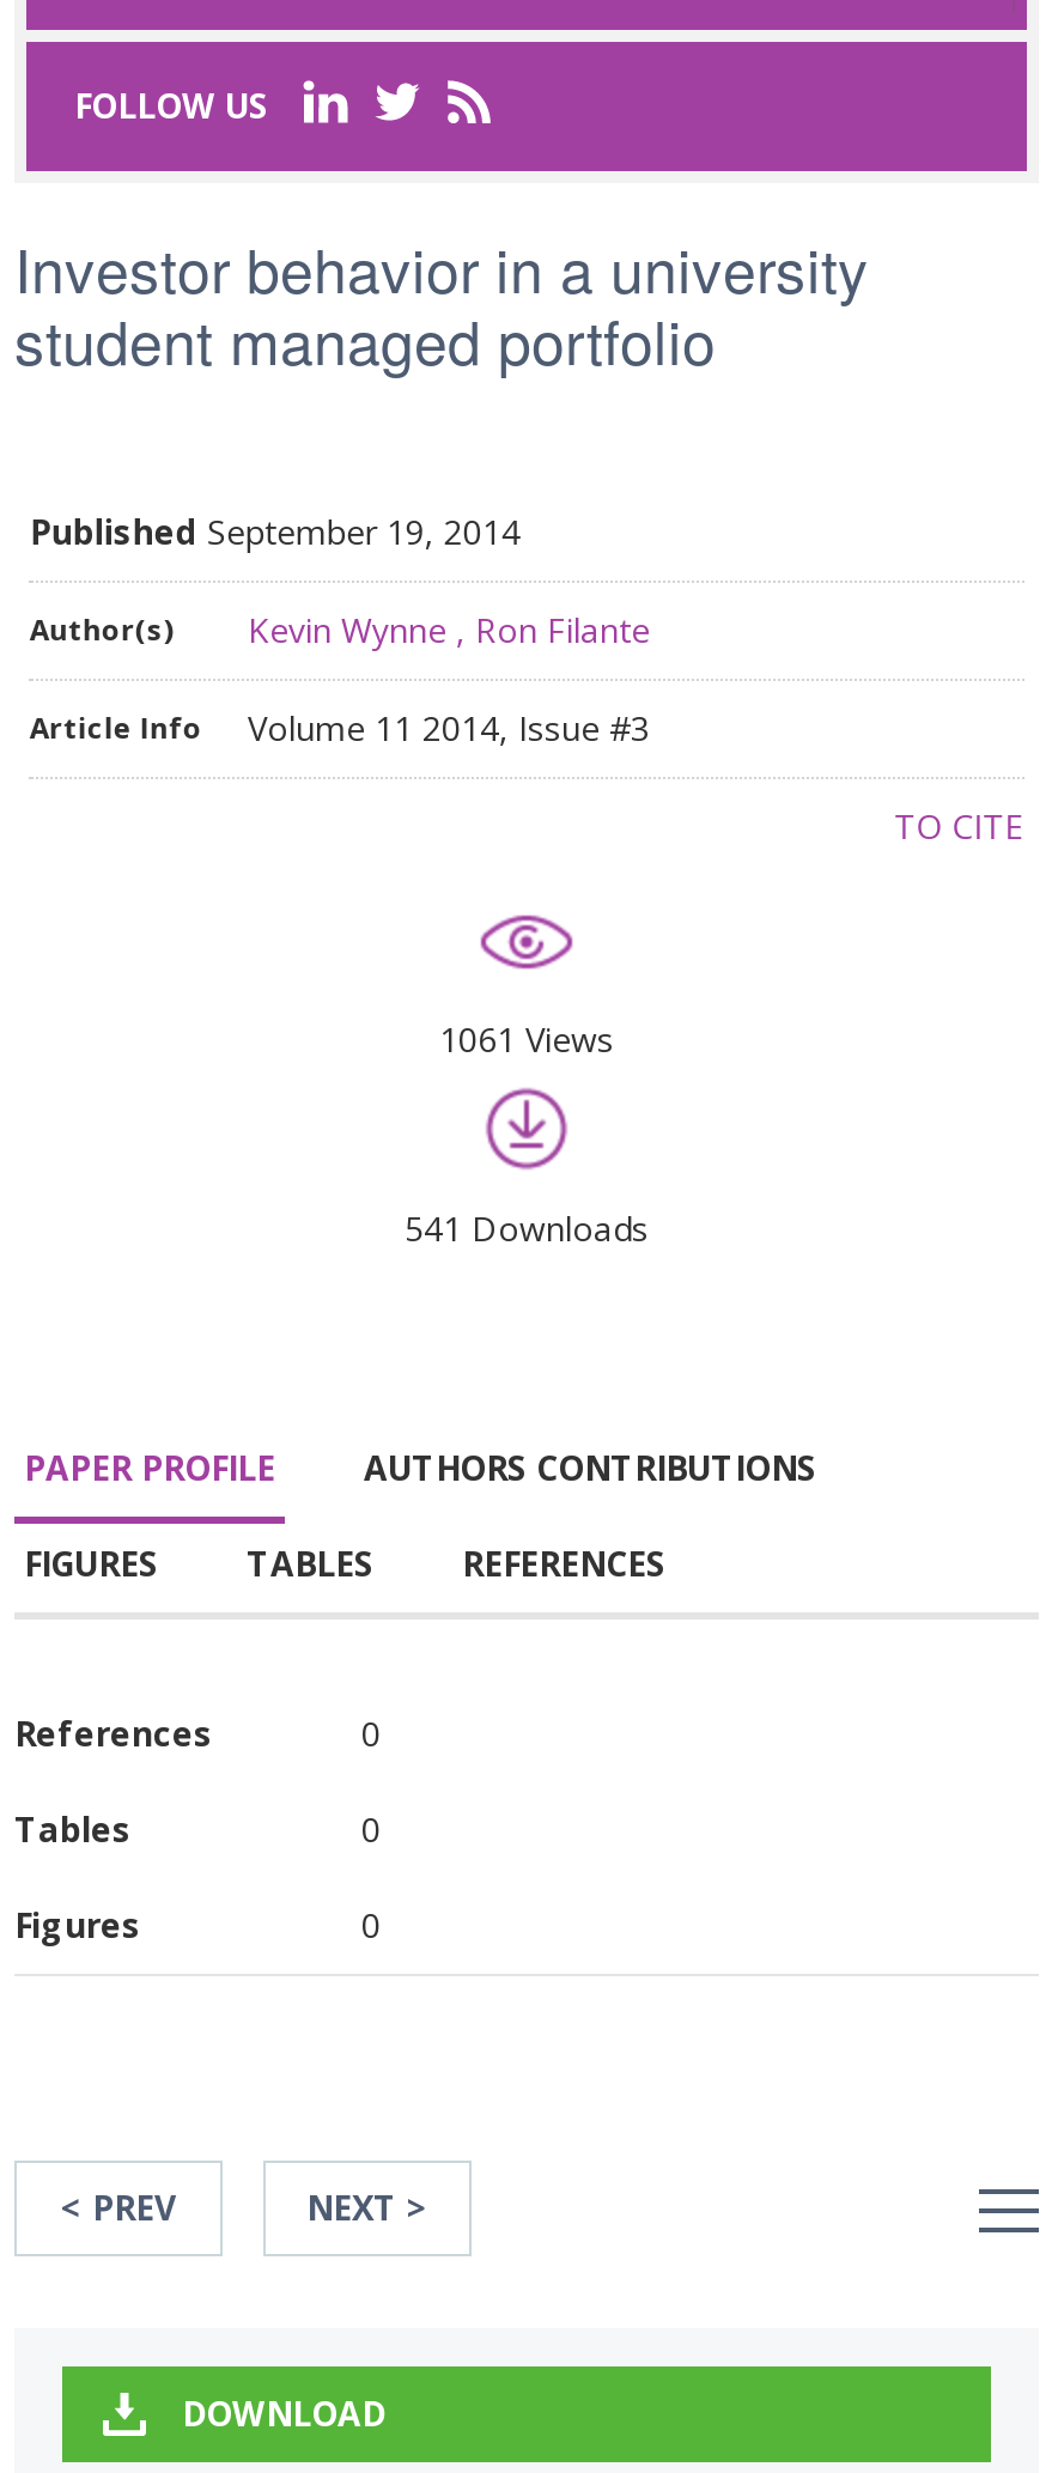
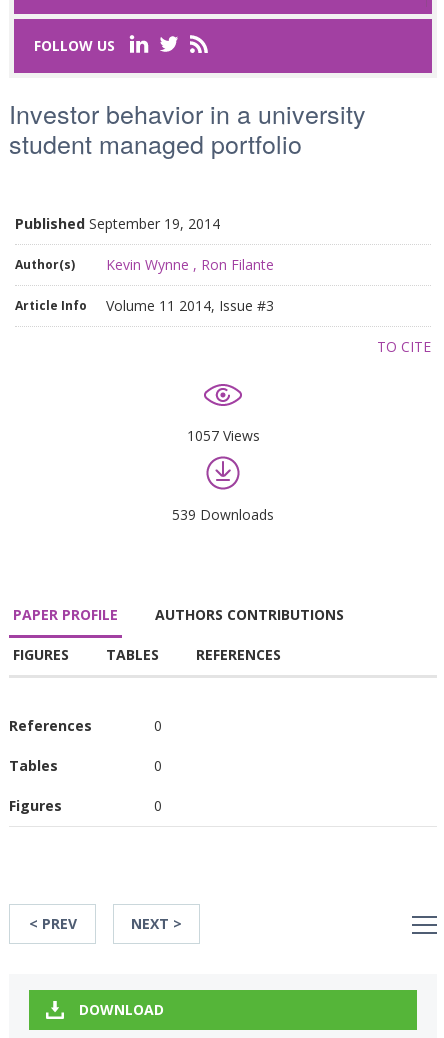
[439,1016,614,1062] 1061 Views -> [186,426,259,445] 1057 Views
[405,1205,649,1251] 541 Downloads -> [172,505,274,524] 539 Downloads

